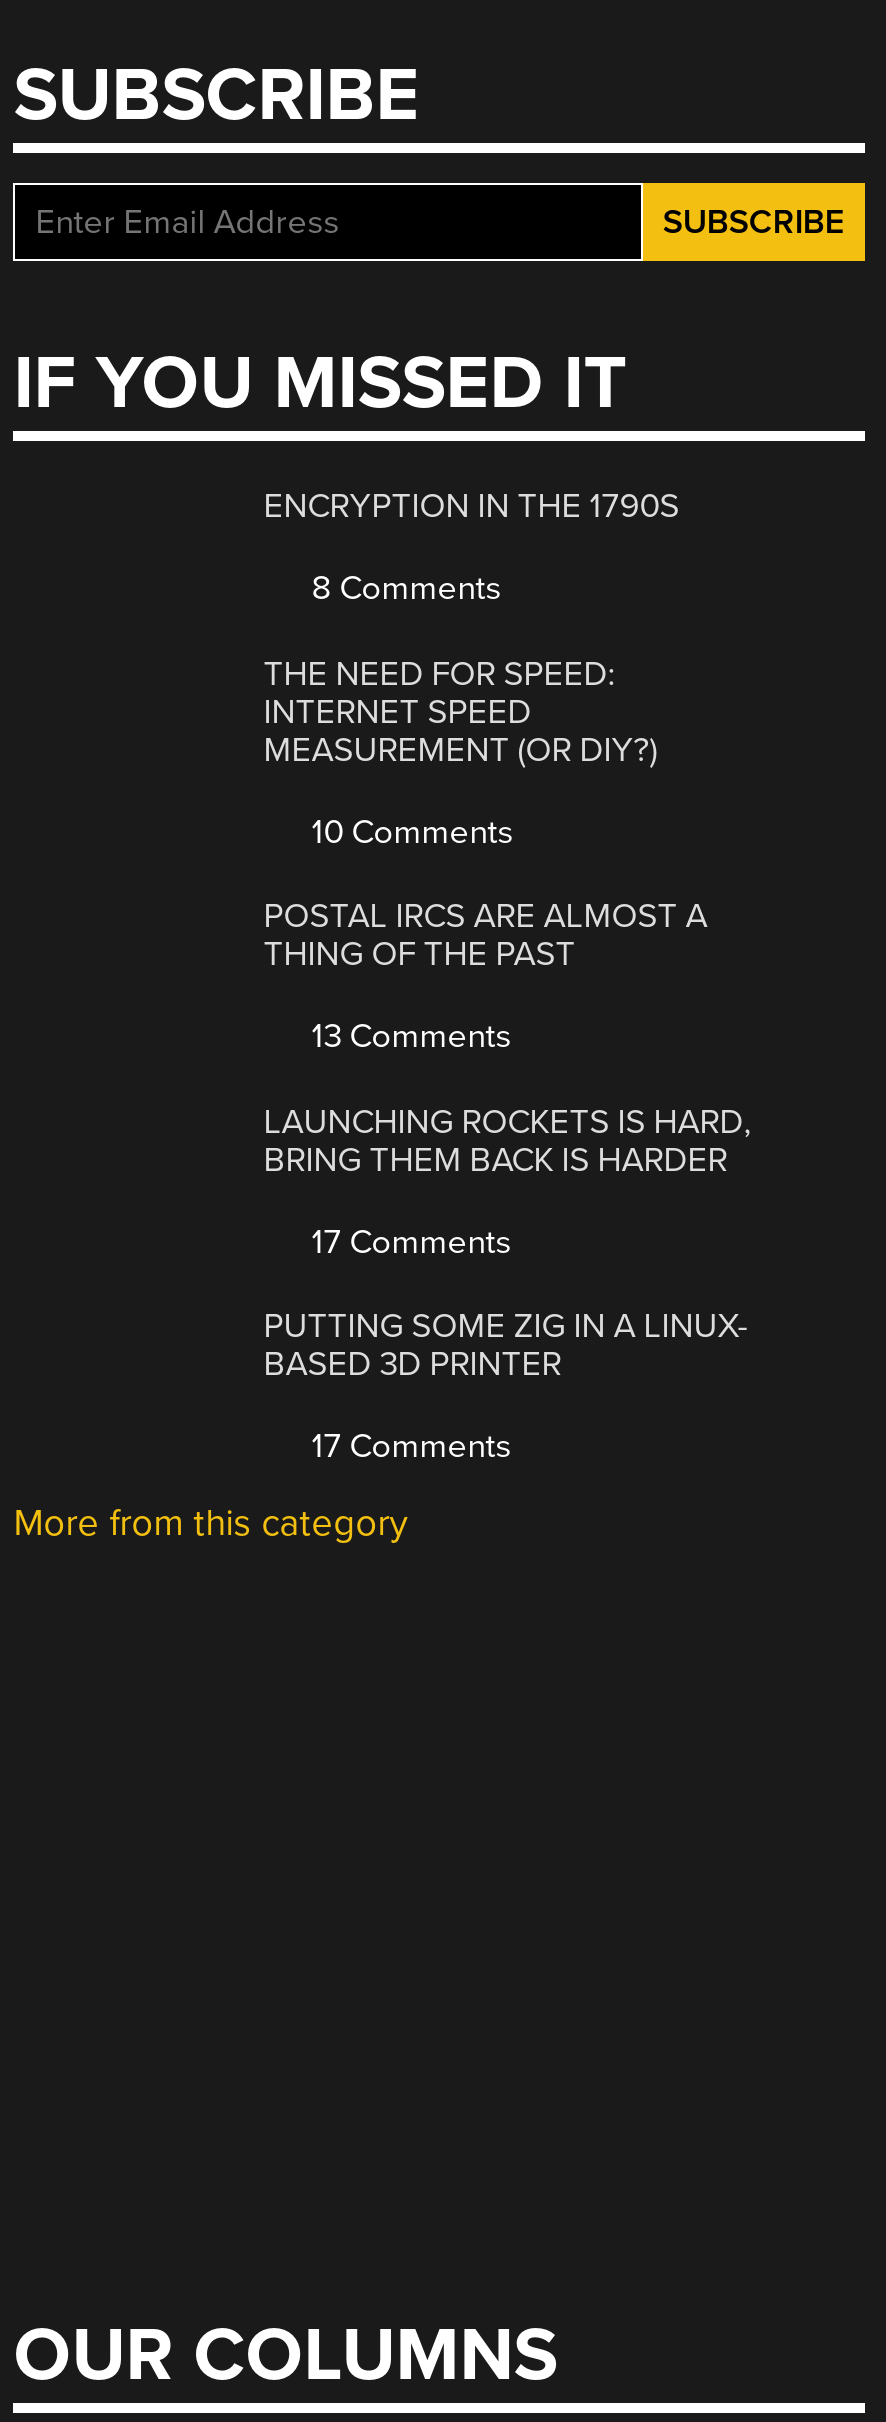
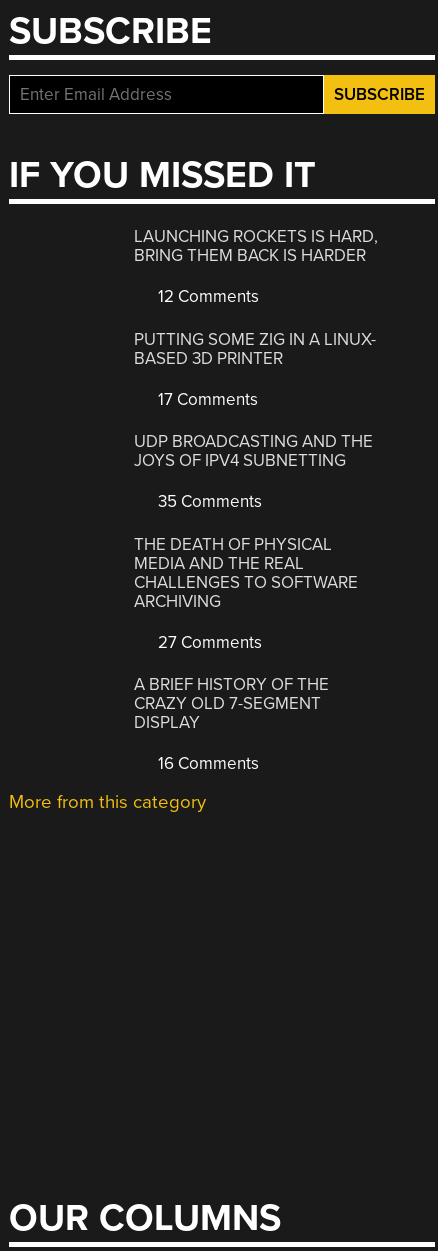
[263,486,707,1058] ENCRYPTION IN THE 1790S | 8 Comments | THE NEED FOR SPEED: | INTERNET SPEED | MEASUREMENT (OR DIY?) | 10 Comments | POSTAL IRCS ARE ALMOST A | THING OF THE PAST | 13 Comments -> none
moved [263,1101,751,1181] -> [134,226,378,266]: LAUNCHING ROCKETS IS HARD, | BRING THEM BACK IS HARDER
[303,1221,511,1263] 17 Comments -> [154,286,259,307] 12 Comments
moved [263,1306,747,1468] -> [134,329,376,410]: PUTTING SOME ZIG IN A LINUX- | BASED 3D PRINTER | 17 Comments
none -> [134,431,373,774] UDP BROADCASTING AND THE | JOYS OF IPV4 SUBNETTING | 35 Comments | THE DEATH OF PHYSICAL | MEDIA AND THE REAL | CHALLENGES TO SOFTWARE | ARCHIVING | 27 Comments | A BRIEF HISTORY OF THE | CRAZY OLD 7-SEGMENT | DISPLAY | 16 Comments

